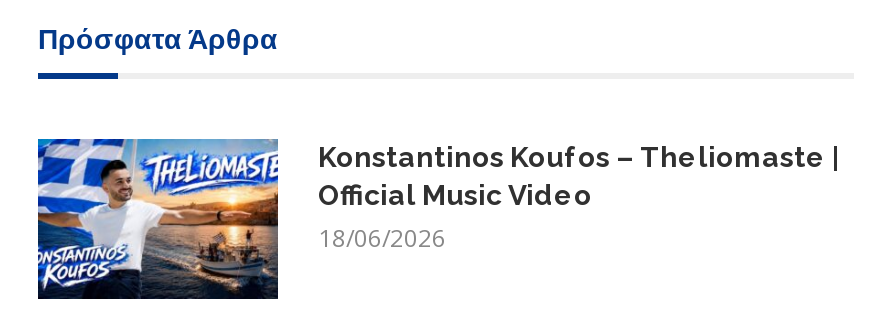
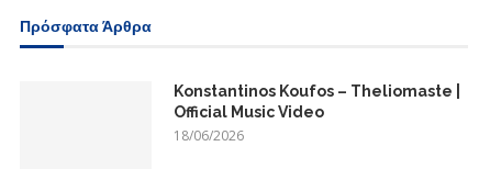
[36,137,280,301] [image] -> none

